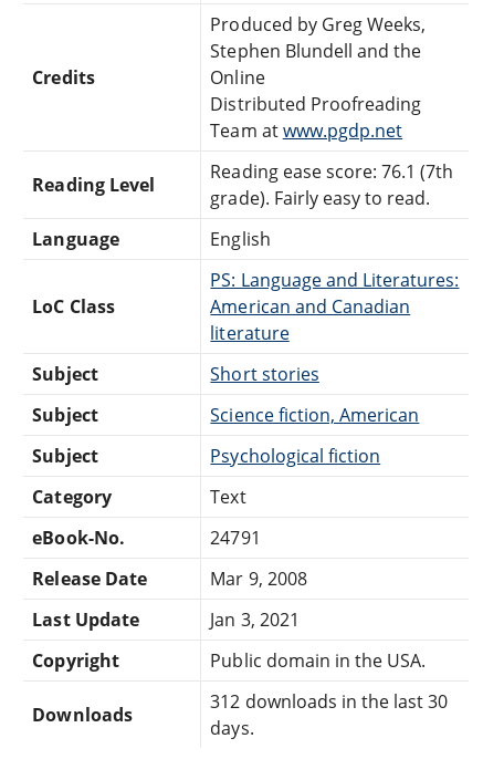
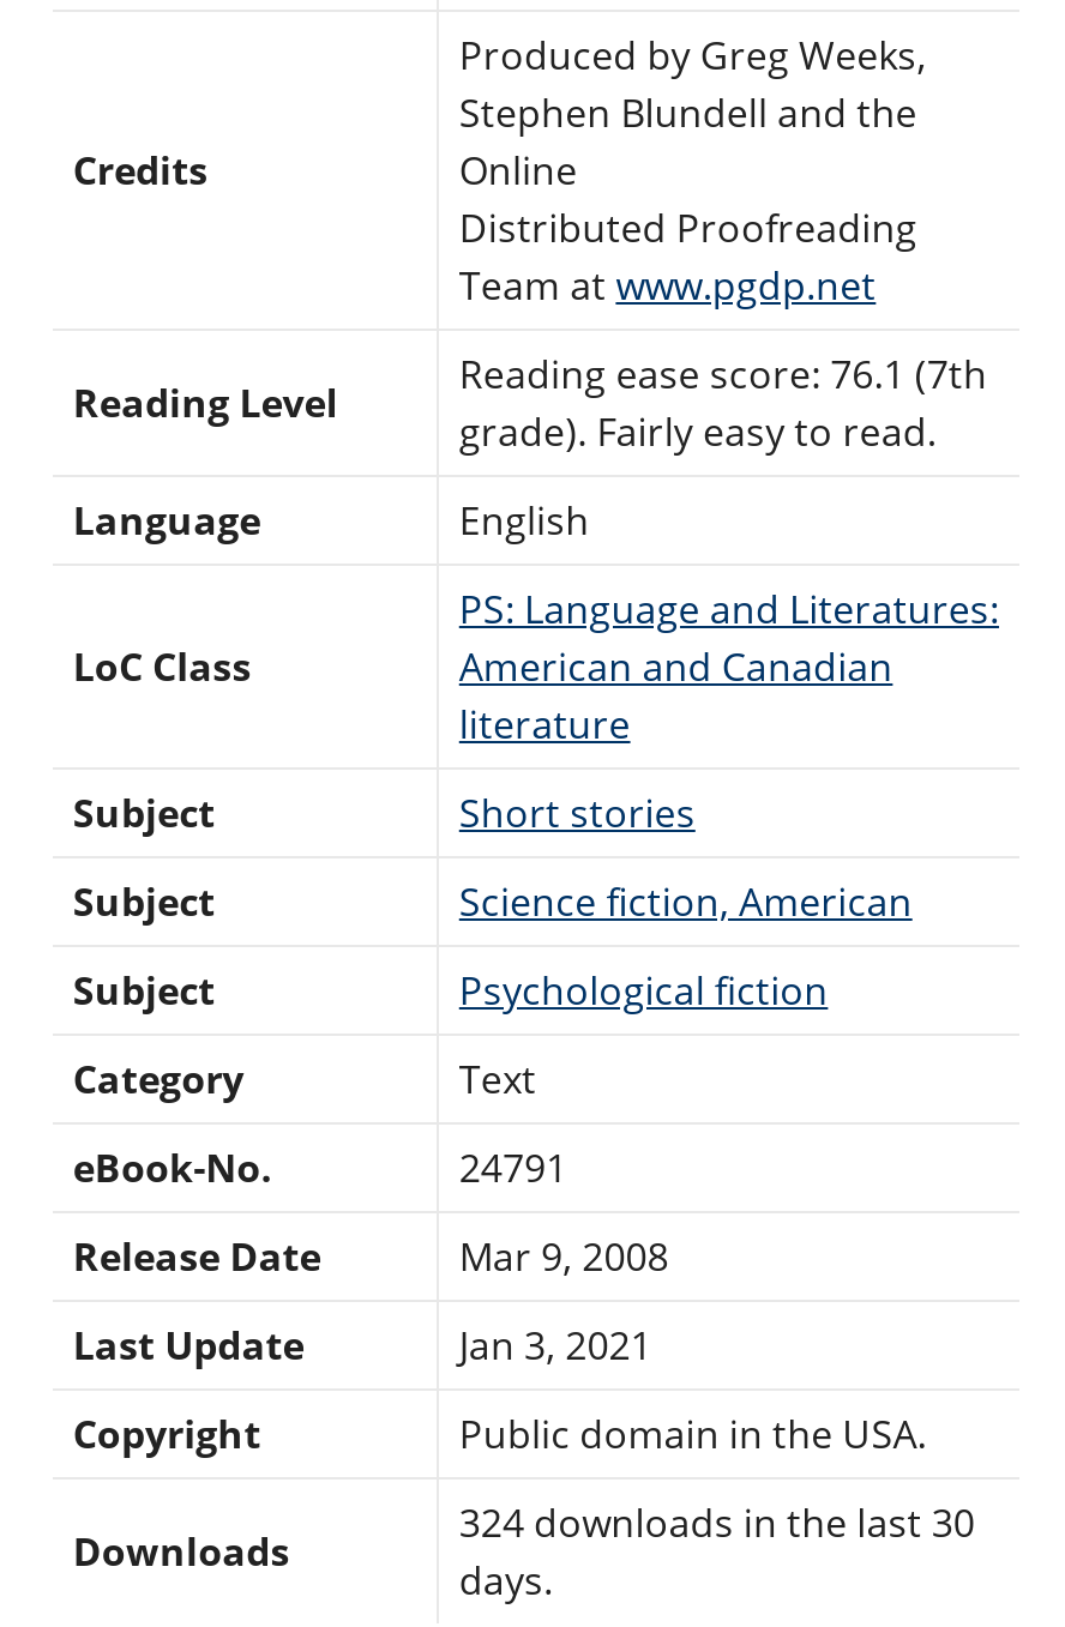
[210,689,448,713] 312 downloads in the last 30 -> [459,1495,975,1548] 324 downloads in the last 30

